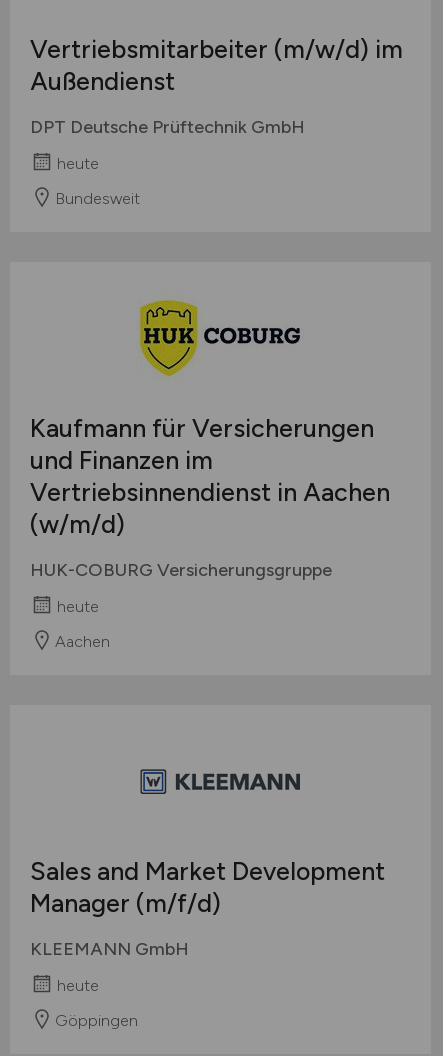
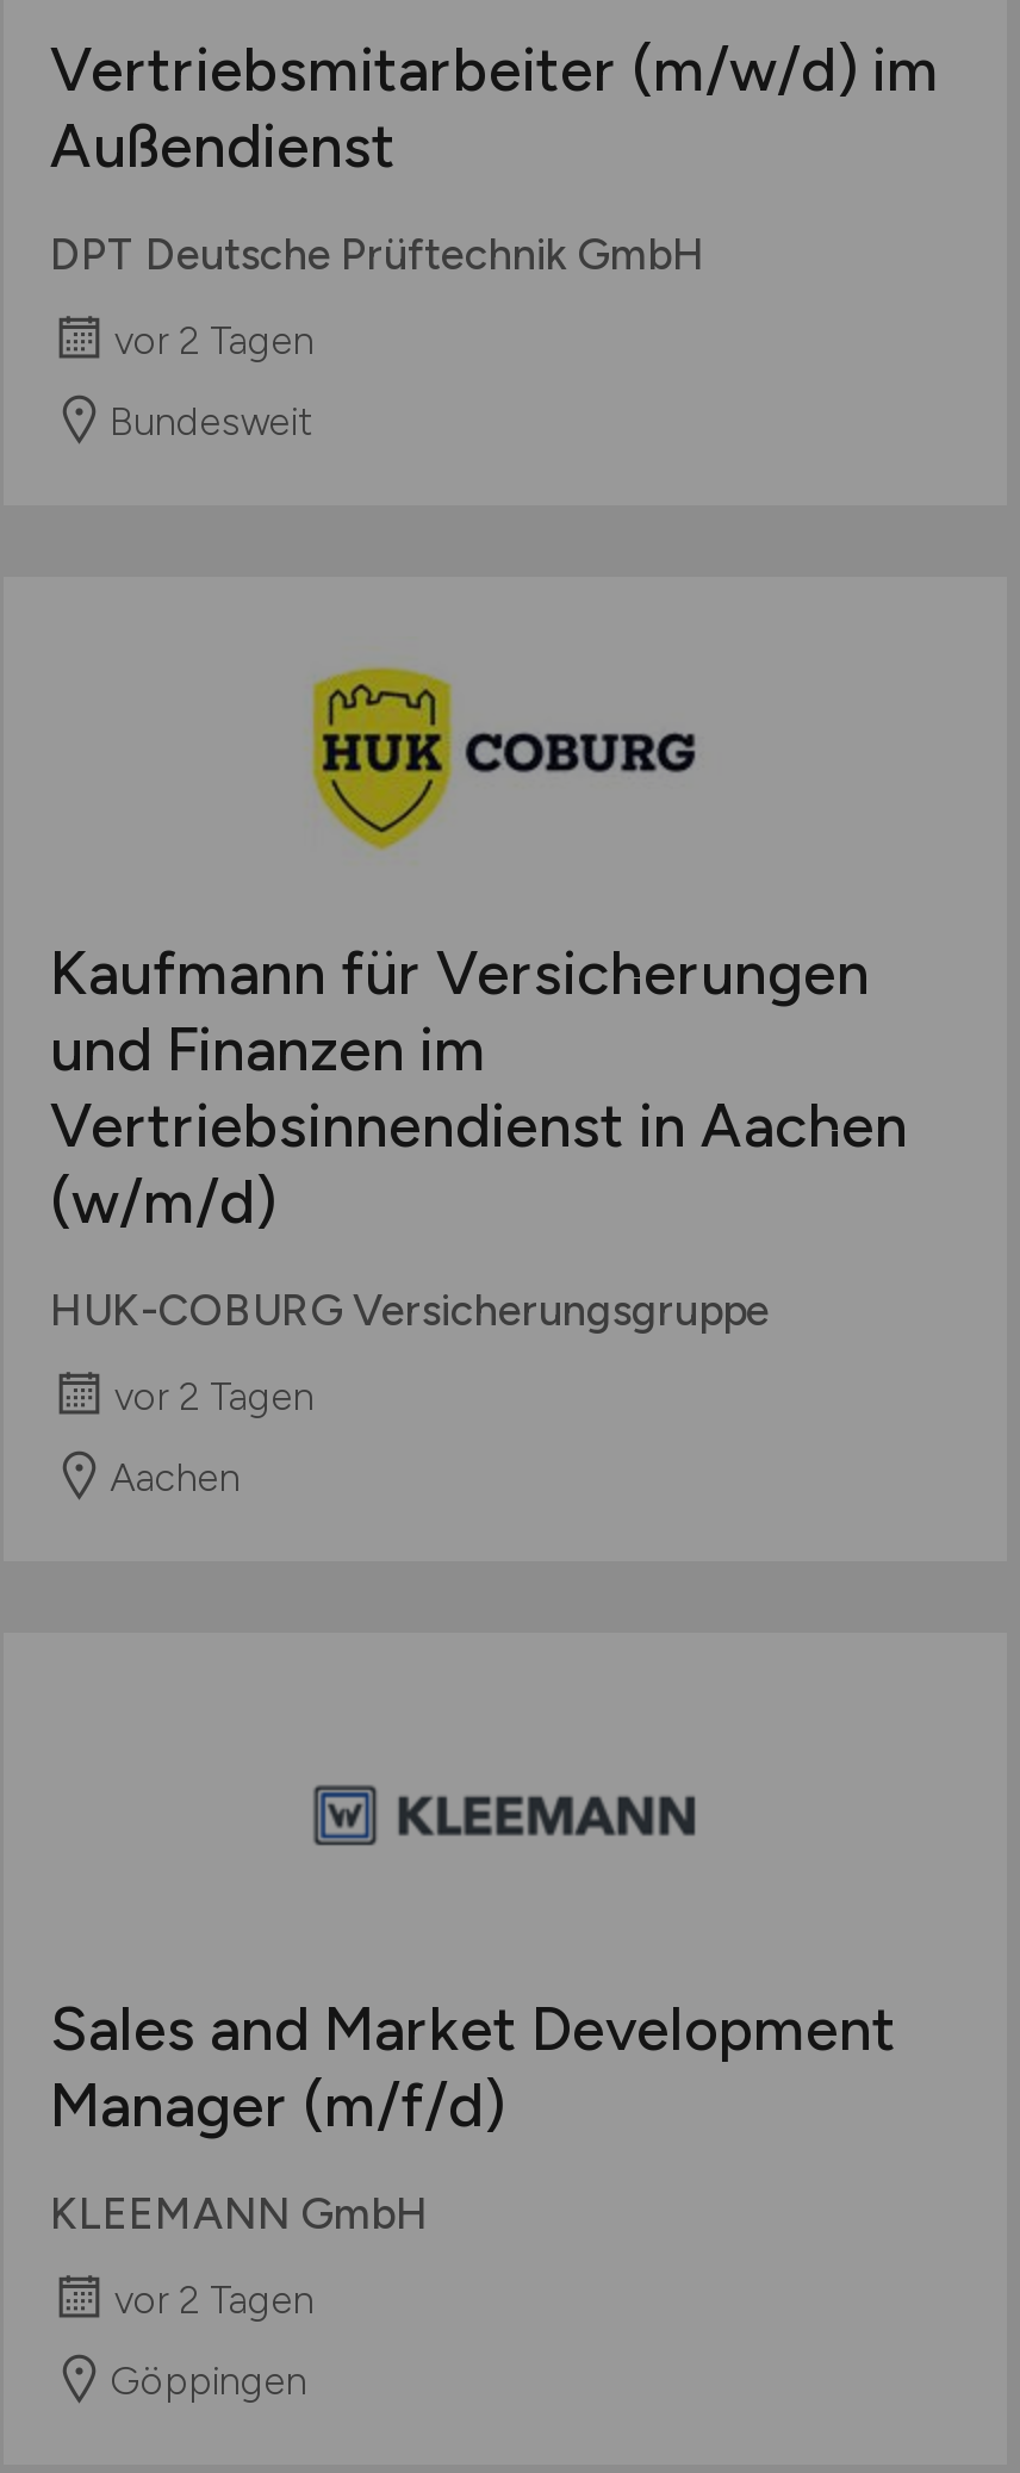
[56,153,98,172] heute -> [114,317,315,362] vor 2 Tagen
[56,597,98,616] heute -> [114,1373,315,1419] vor 2 Tagen
[56,976,98,995] heute -> [114,2277,315,2323] vor 2 Tagen

